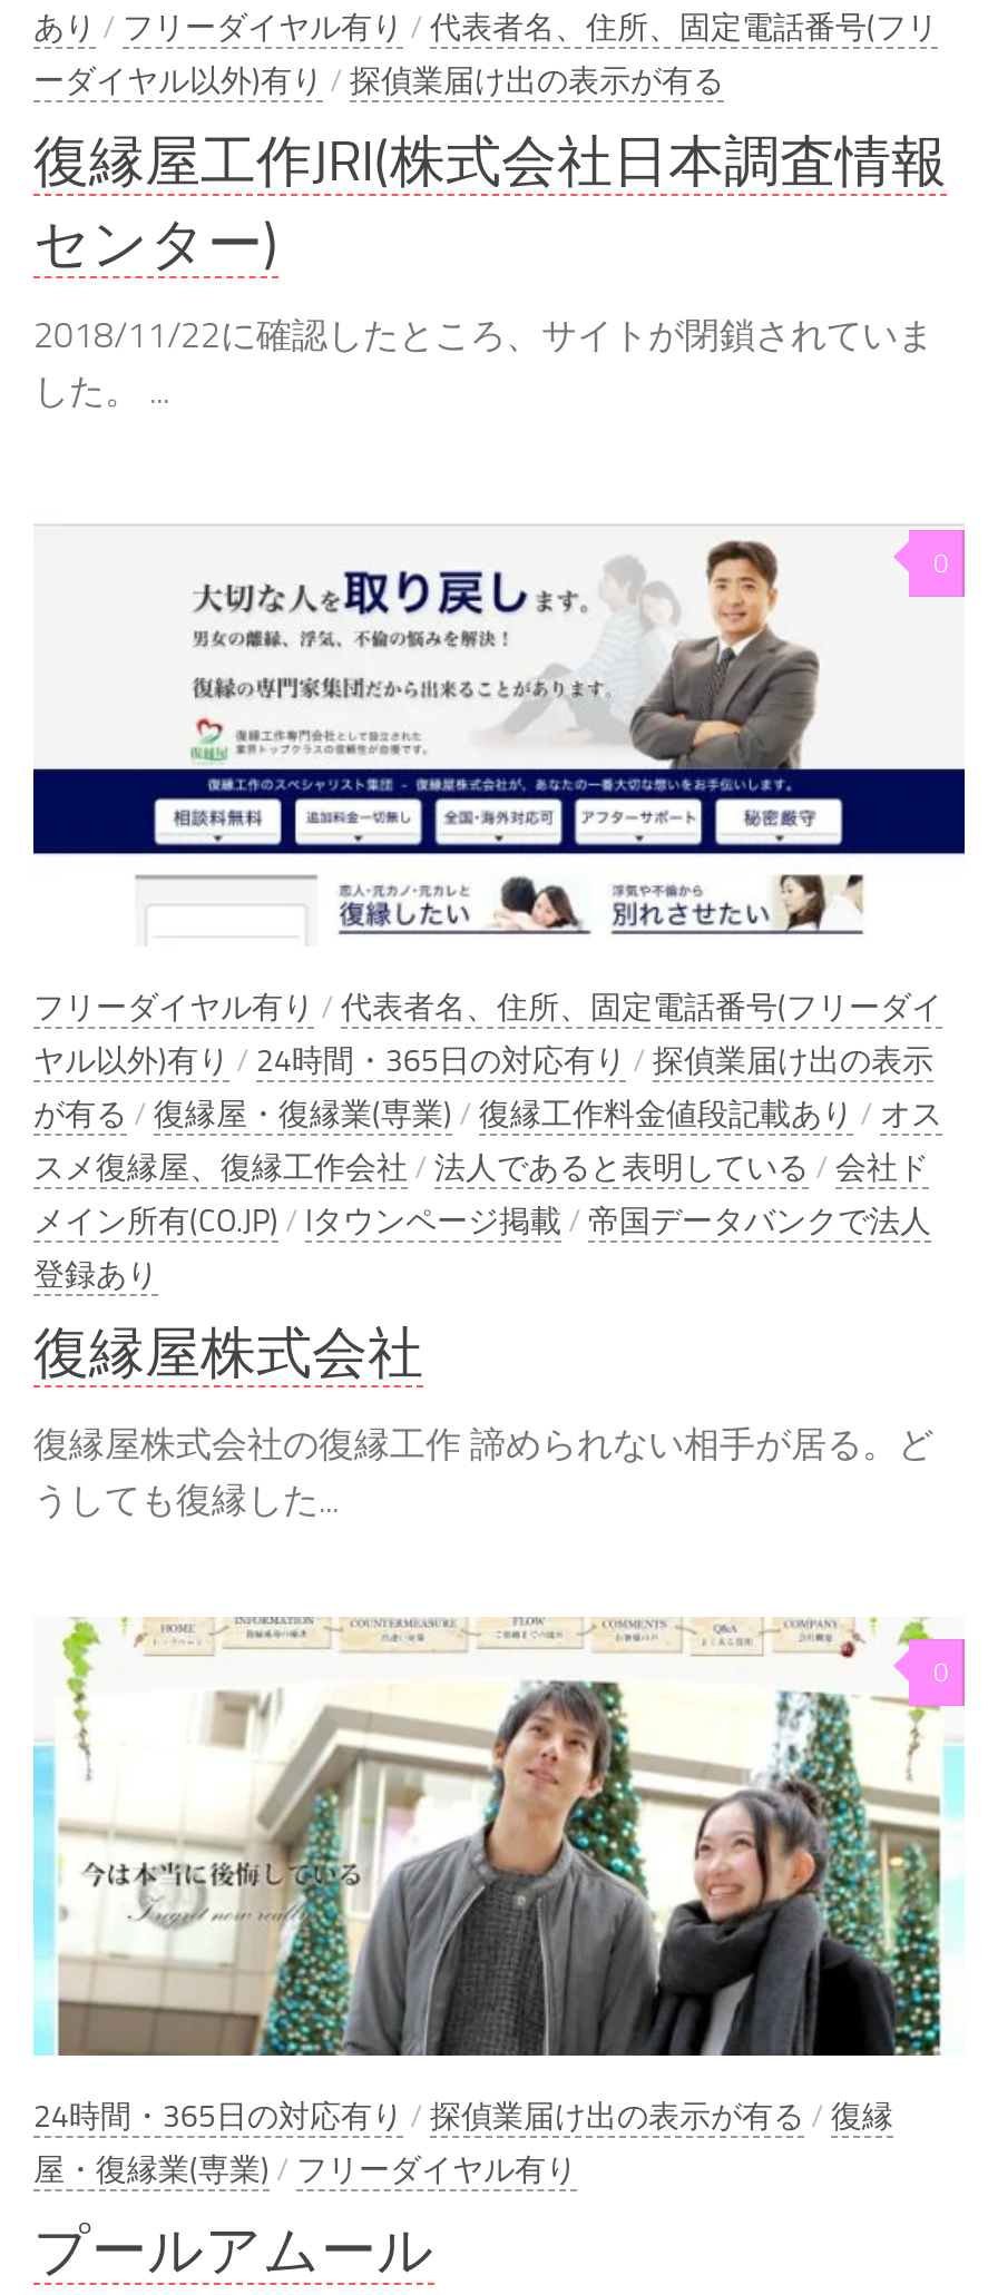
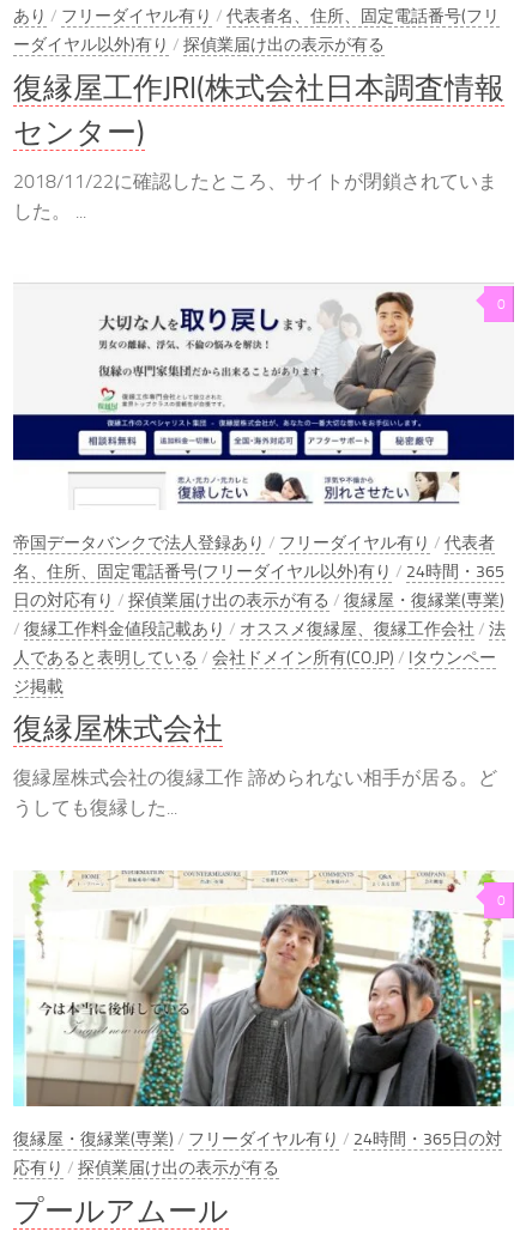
[33,989,942,1294] フリーダイヤル有り/代表者名、住所、固定電話番号(フリーダイ | ヤル以外)有り/ 24時間・365日の対応有り/探偵業届け出の表示 | が有る/復縁屋・復縁業(専業) /復縁工作料金値段記載あり/オス | スメ復縁屋、復縁工作会社/法人であると表明している/会社ド | メイン所有(CO.JP) / Iタウンページ掲載/帝国データバンクで法人 | 登録あり -> [13,533,506,697] 帝国データバンクで法人登録あり/フリーダイヤル有り/代表者 | 名、住所、固定電話番号(フリーダイヤル以外)有り/ 24時間・365 | 日の対応有り/探偵業届け出の表示が有る/復縁屋・復縁業(専業) | /復縁工作料金値段記載あり/オススメ復縁屋、復縁工作会社/法 | 人であると表明している/会社ドメイン所有(CO.JP) / Iタウンペー | ジ掲載
[33,2099,893,2190] 24時間・365日の対応有り/探偵業届け出の表示が有る/復縁 | 屋・復縁業(専業) /フリーダイヤル有り -> [13,1130,502,1179] 復縁屋・復縁業(専業) /フリーダイヤル有り/ 24時間・365日の対 | 応有り/探偵業届け出の表示が有る

